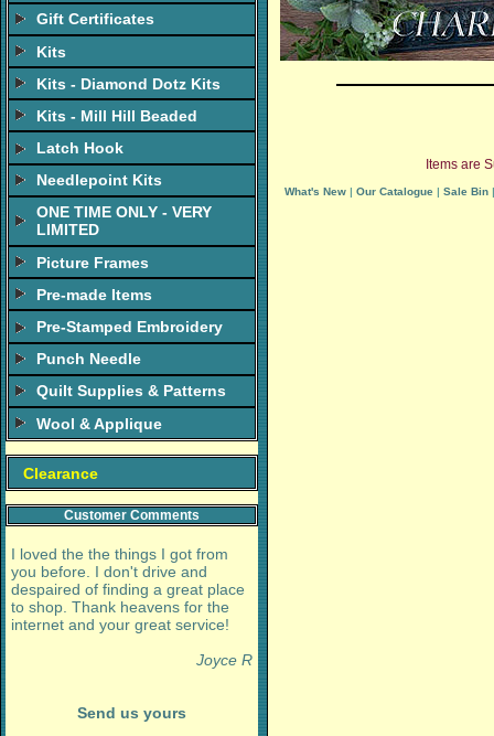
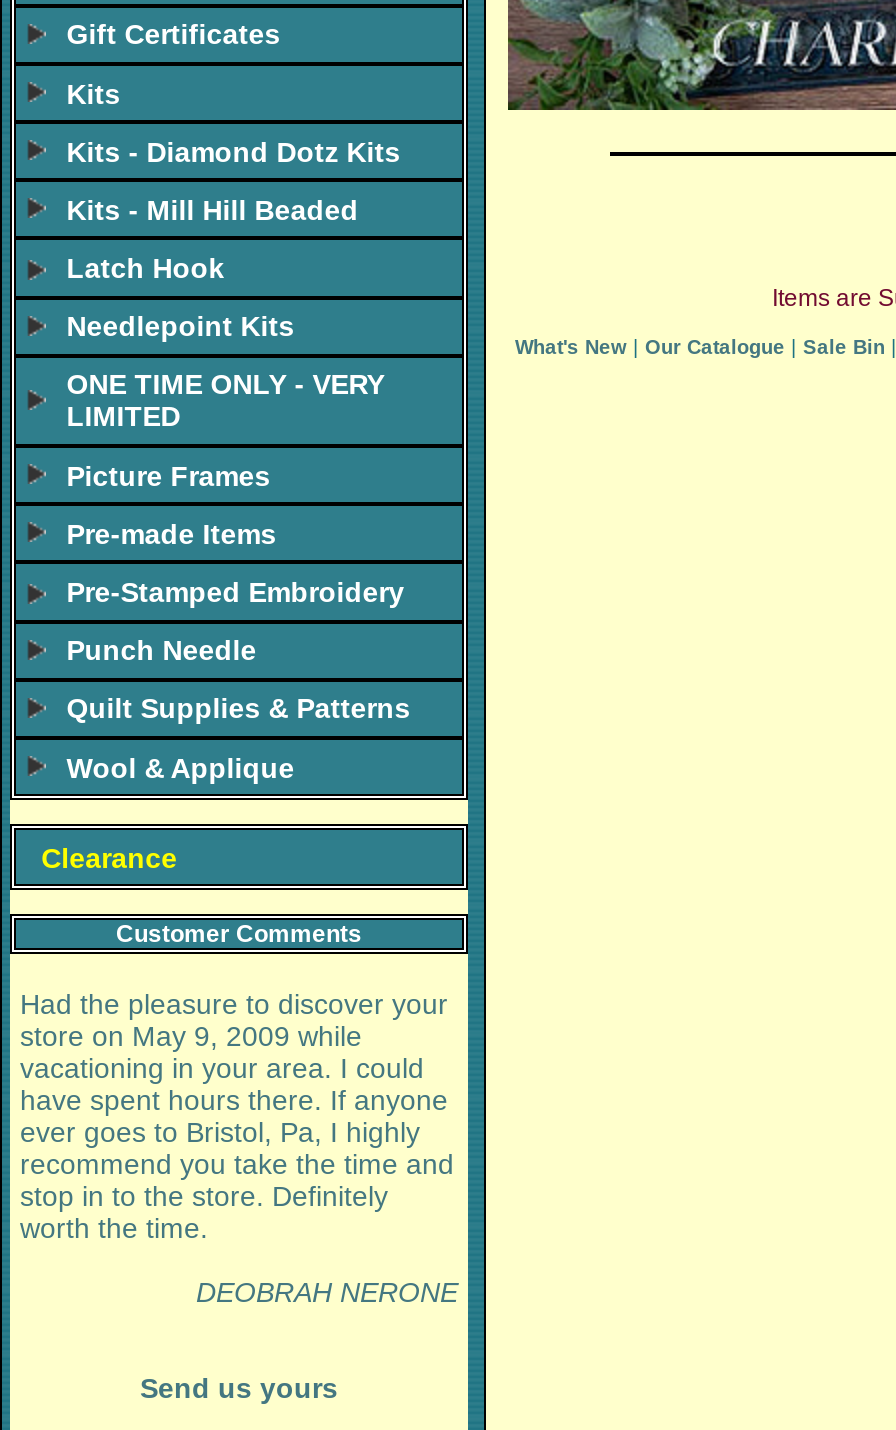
[11,546,245,634] I loved the the things I got from | you before. I don't drive and | despaired of finding a great place | to shop. Thank heavens for the | internet and your great service! -> [20,989,454,1245] Had the pleasure to discover your | store on May 9, 2009 while | vacationing in your area. I could | have spent hours there. If anyone | ever goes to Bristol, Pa, I highly | recommend you take the time and | stop in to the store. Definitely | worth the time.
[196,651,253,669] Joyce R -> [196,1277,458,1309] DEOBRAH NERONE

